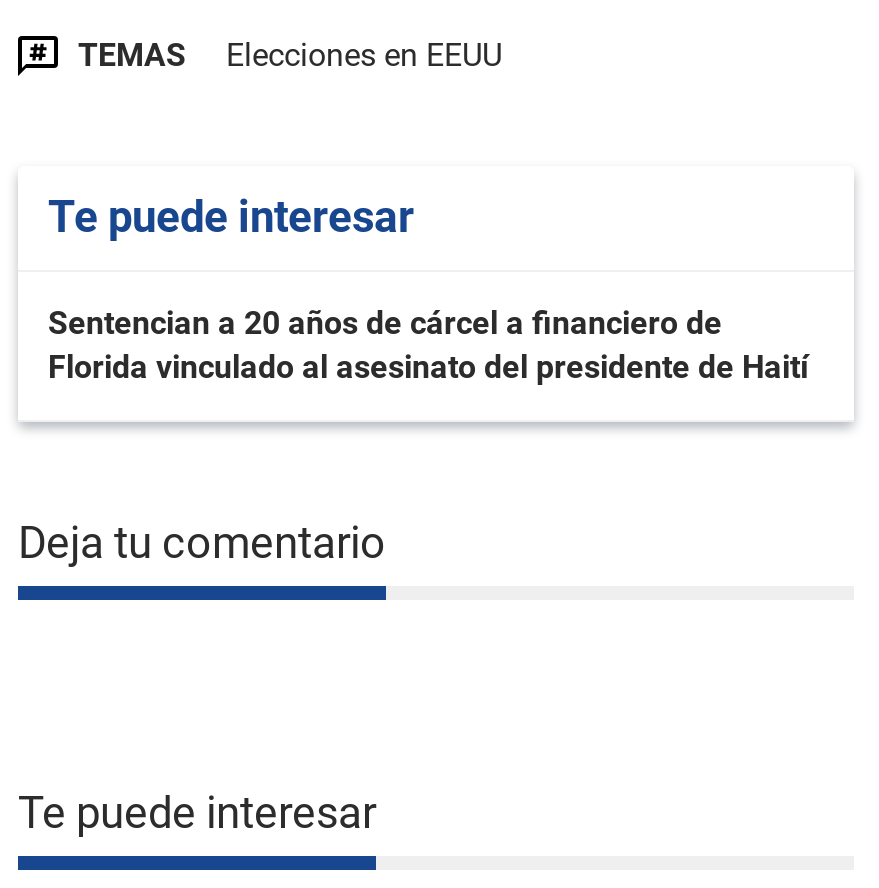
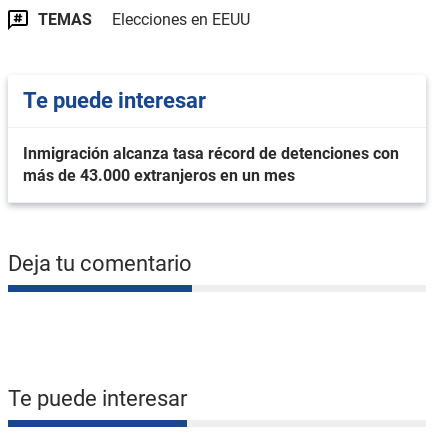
[48,304,808,386] Sentencian a 20 años de cárcel a financiero de | Florida vinculado al asesinato del presidente de Haití -> [23,144,399,185] Inmigración alcanza tasa récord de detenciones con | más de 43.000 extranjeros en un mes

